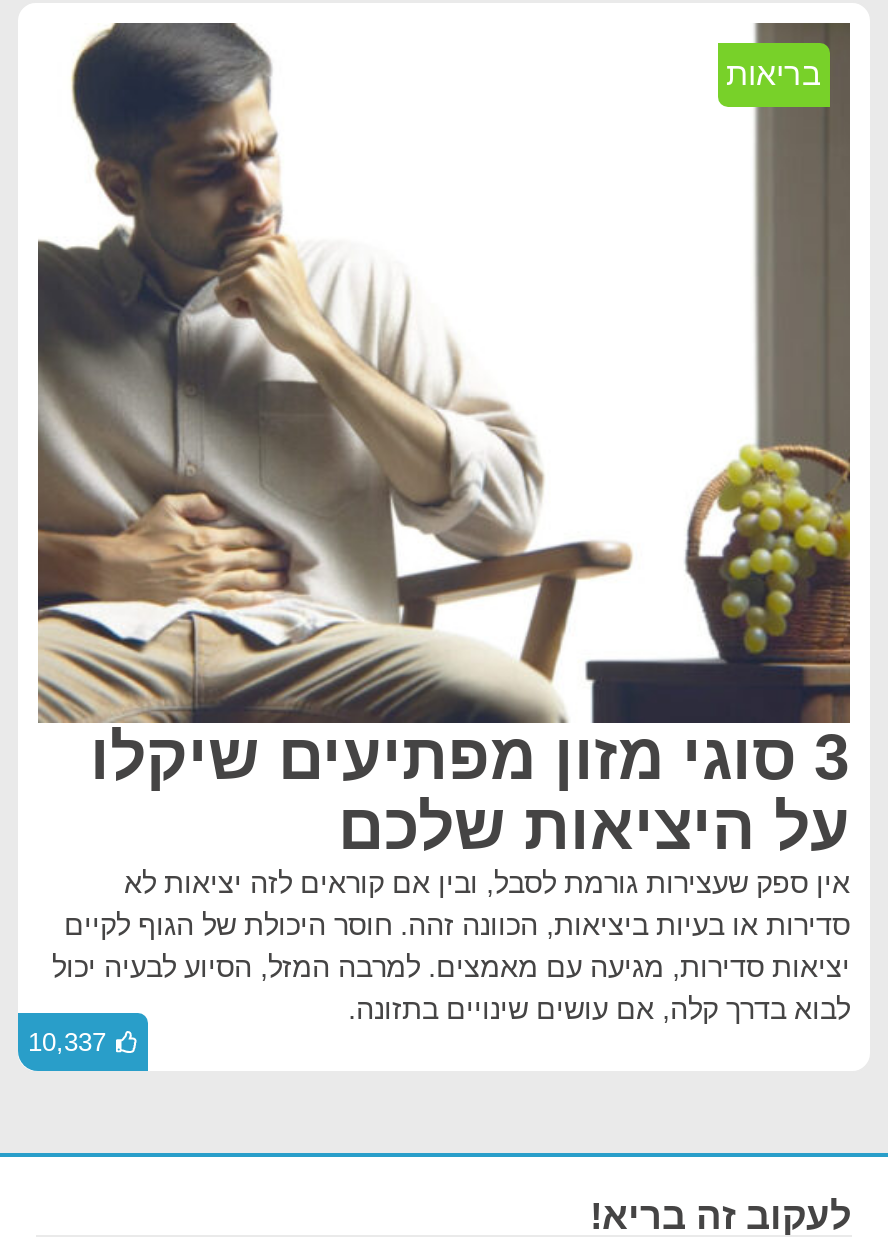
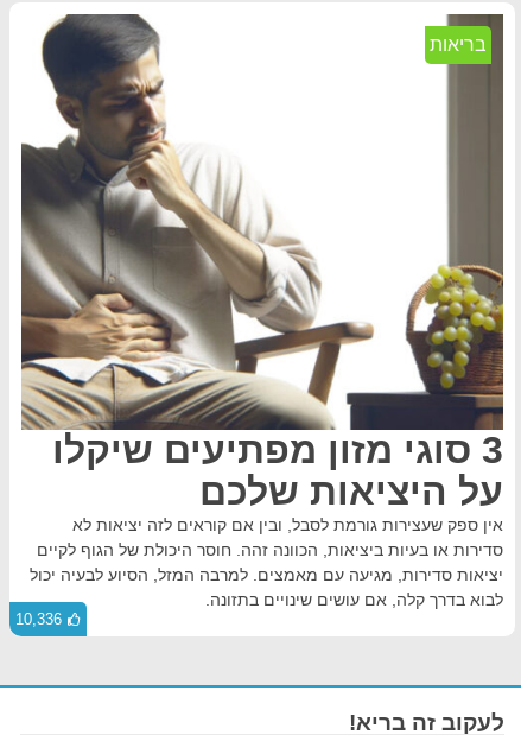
[28,1027,106,1057] 10,337 -> [15,610,62,628] 10,336

